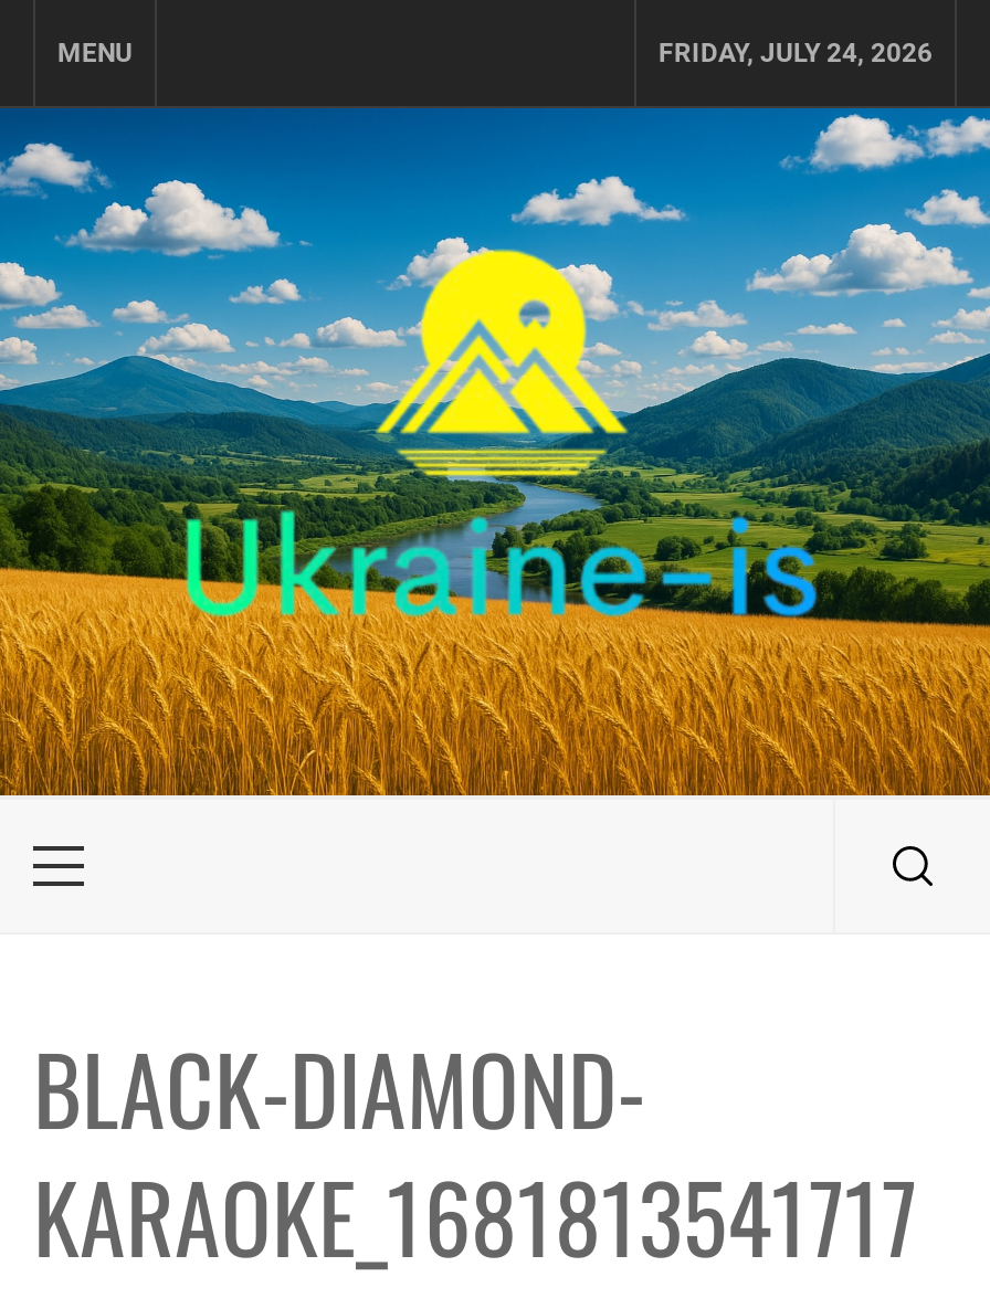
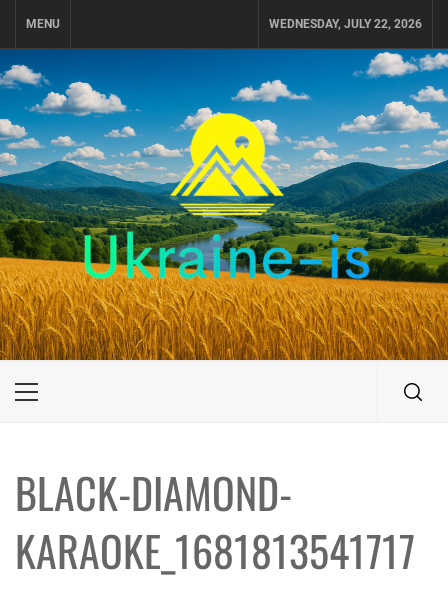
[659,38,933,68] FRIDAY, JULY 24, 2026 -> [269,17,422,31] WEDNESDAY, JULY 22, 2026

